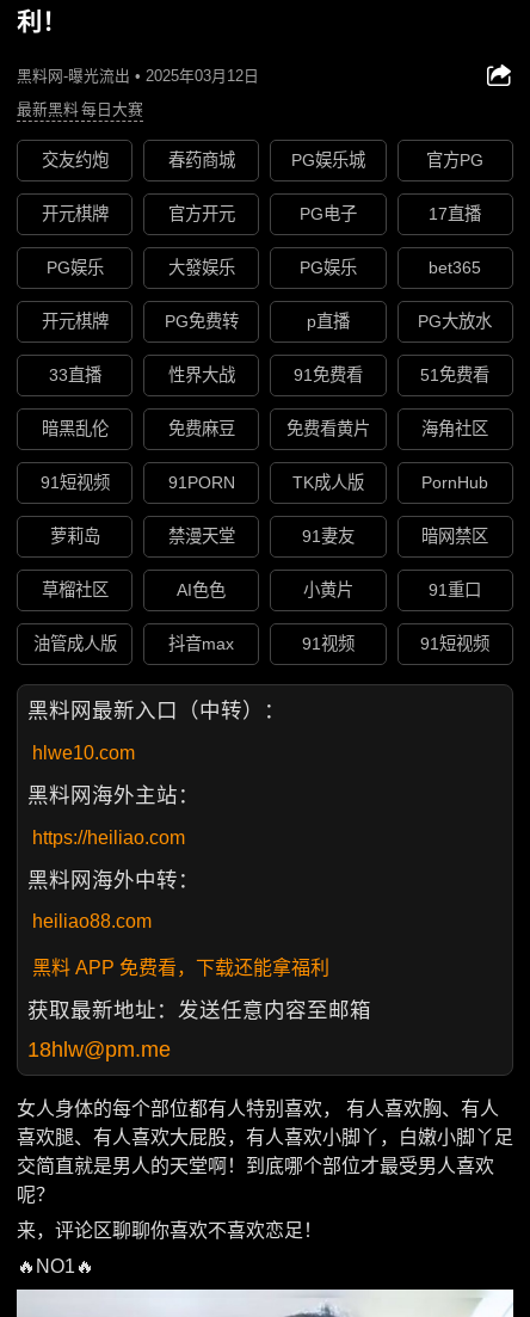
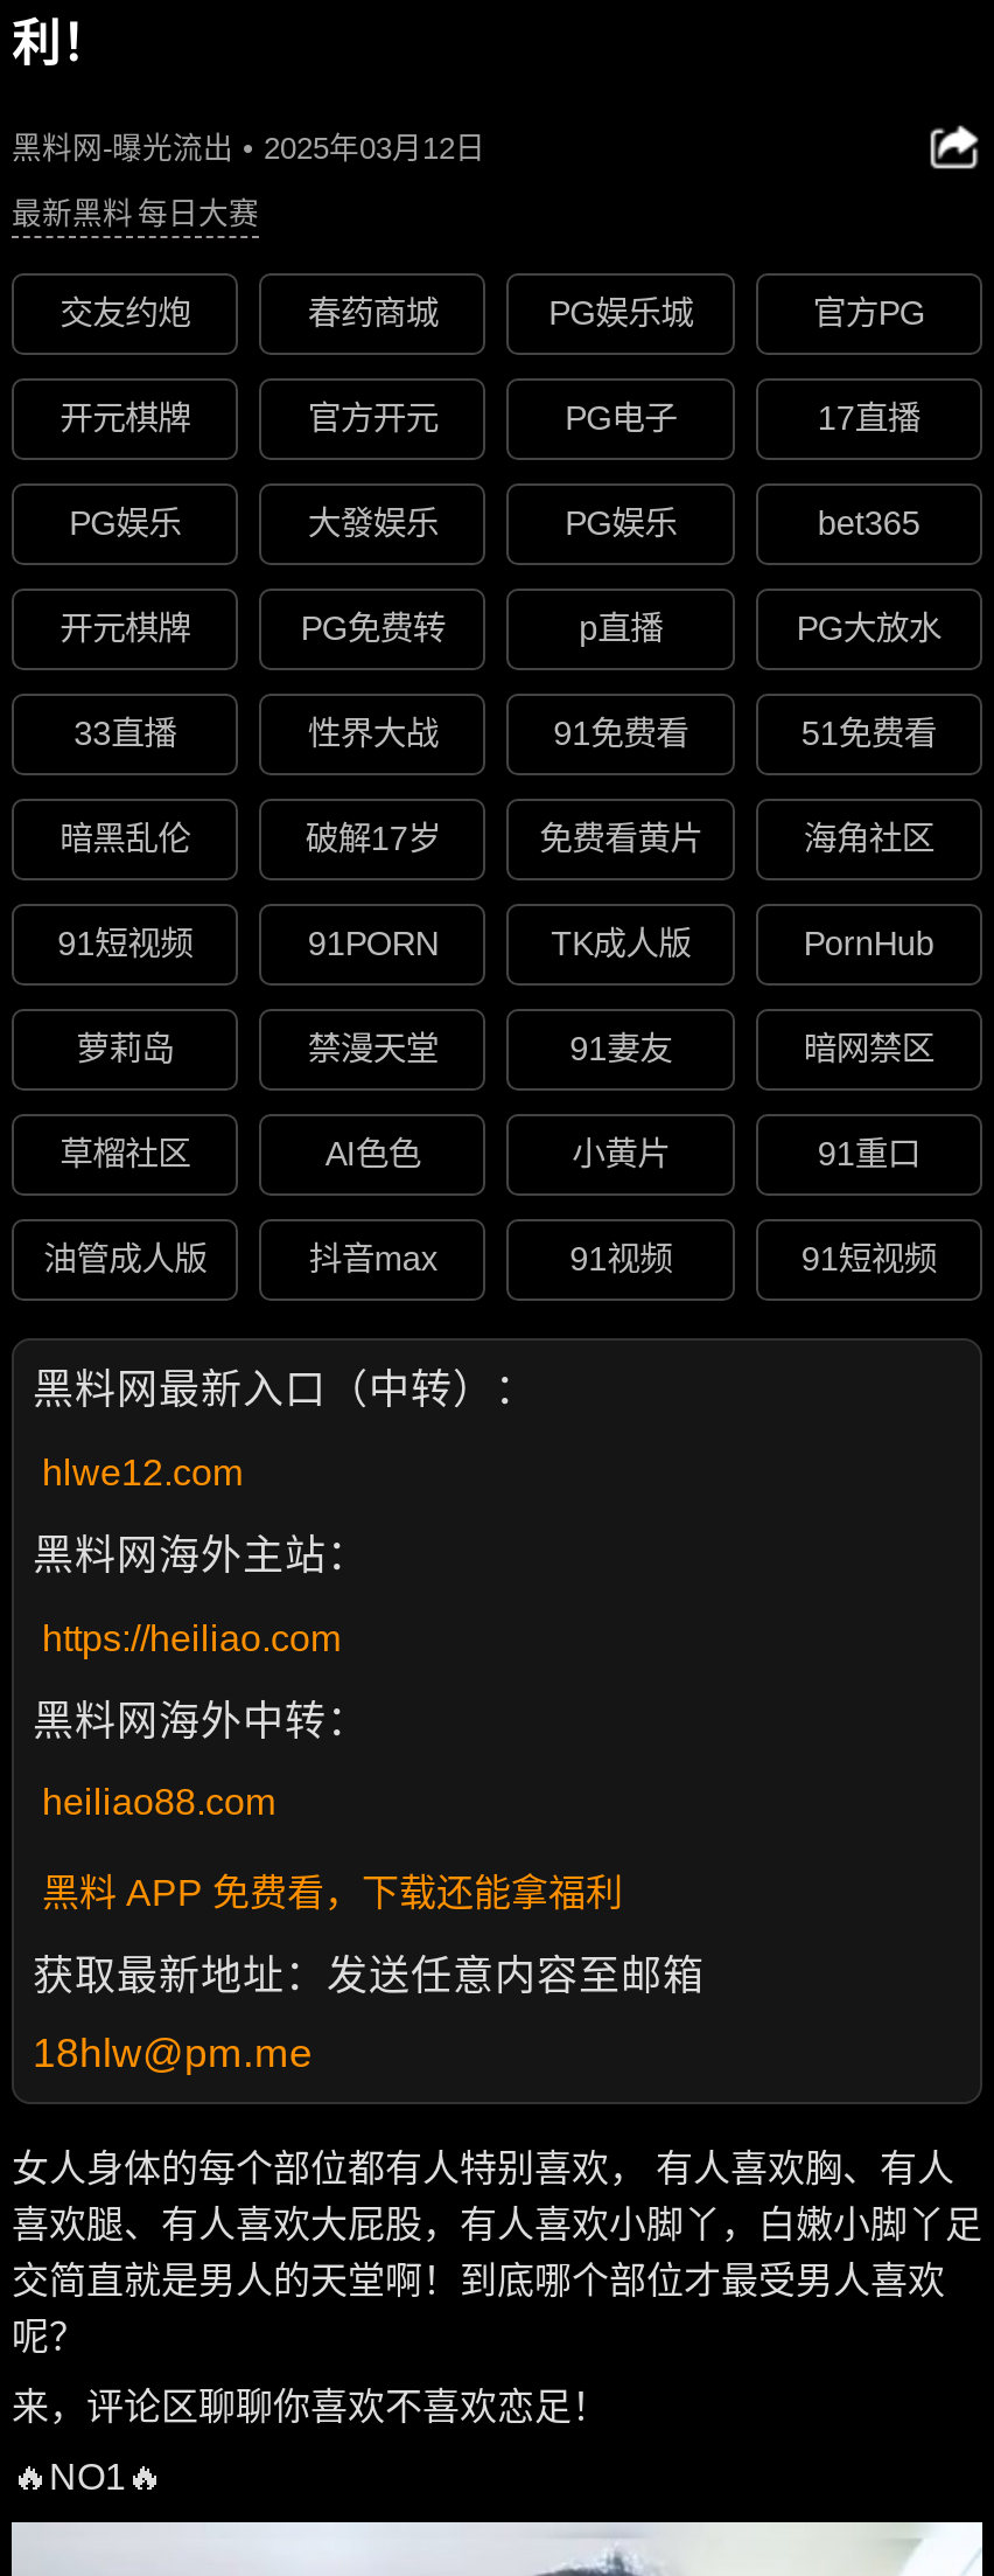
[168,420,235,439] 免费麻豆 -> [305,821,441,858] 破解17岁
[32,742,135,763] hlwe10.com -> [42,1452,243,1492] hlwe12.com

